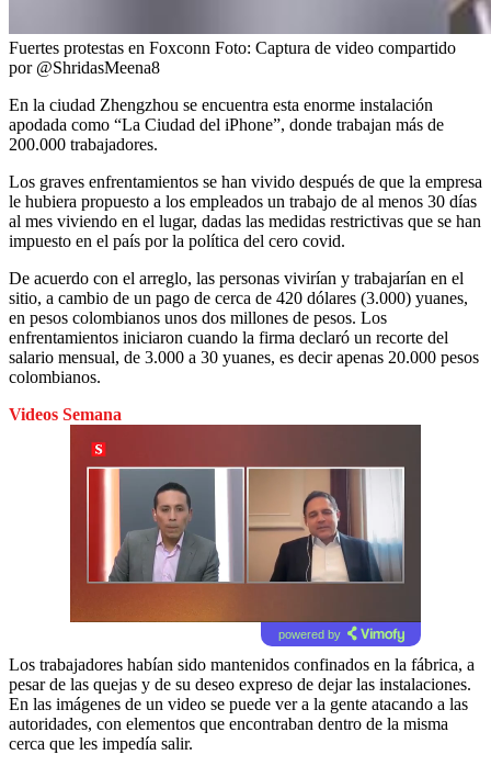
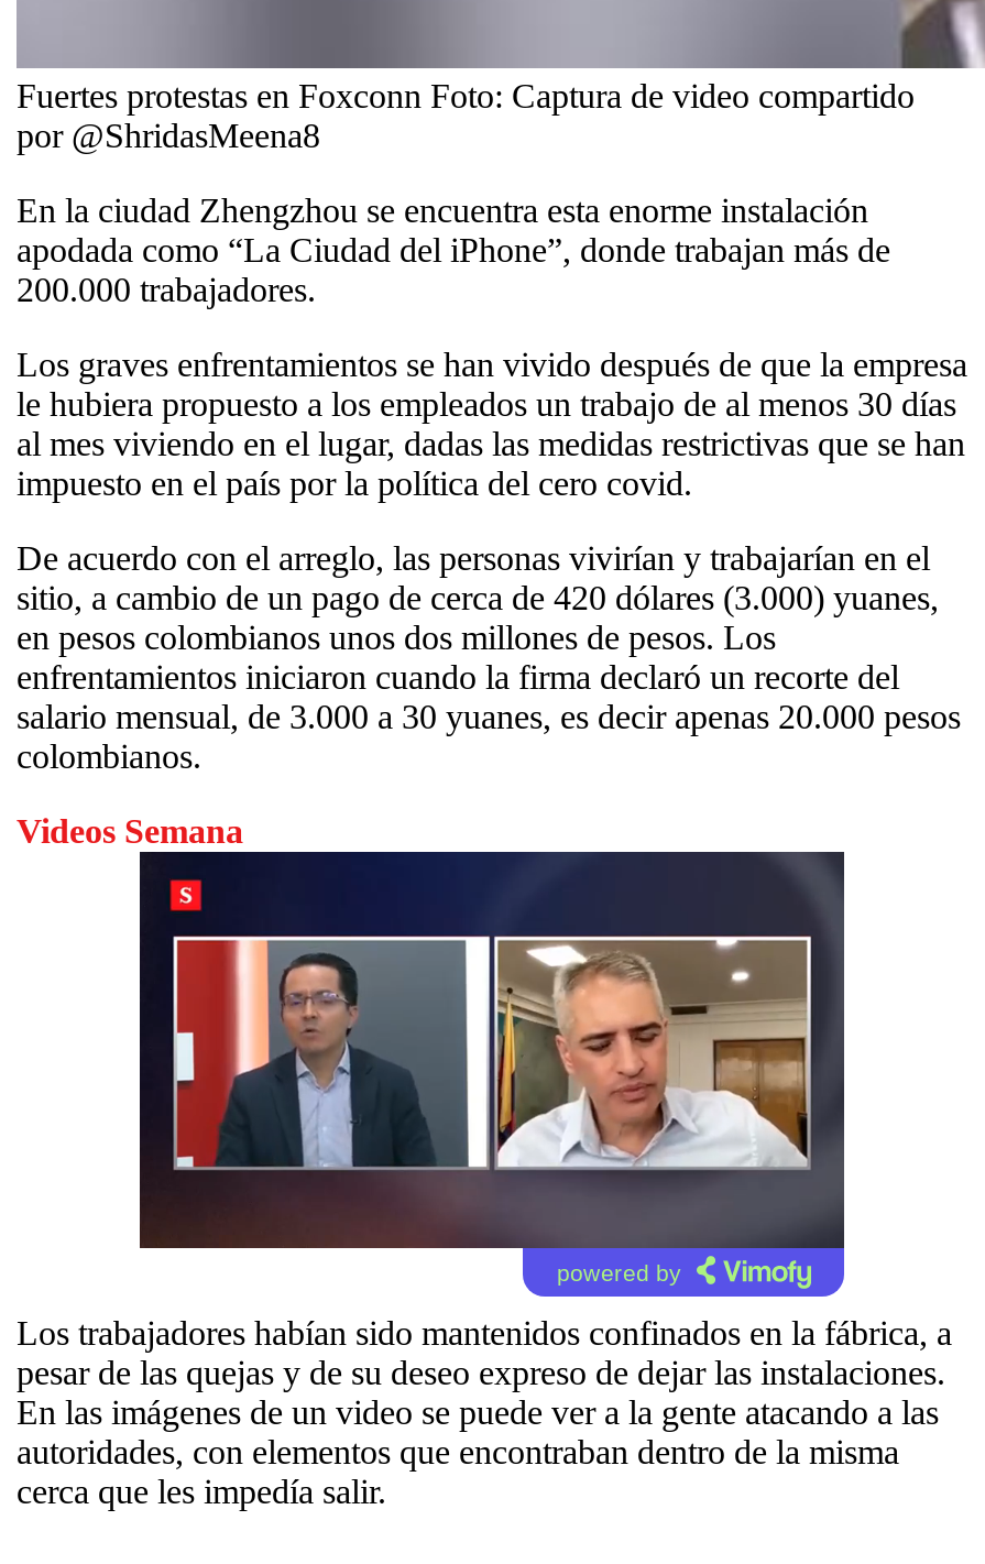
[69,424,420,622] [image] -> [138,850,840,1248] [image]

